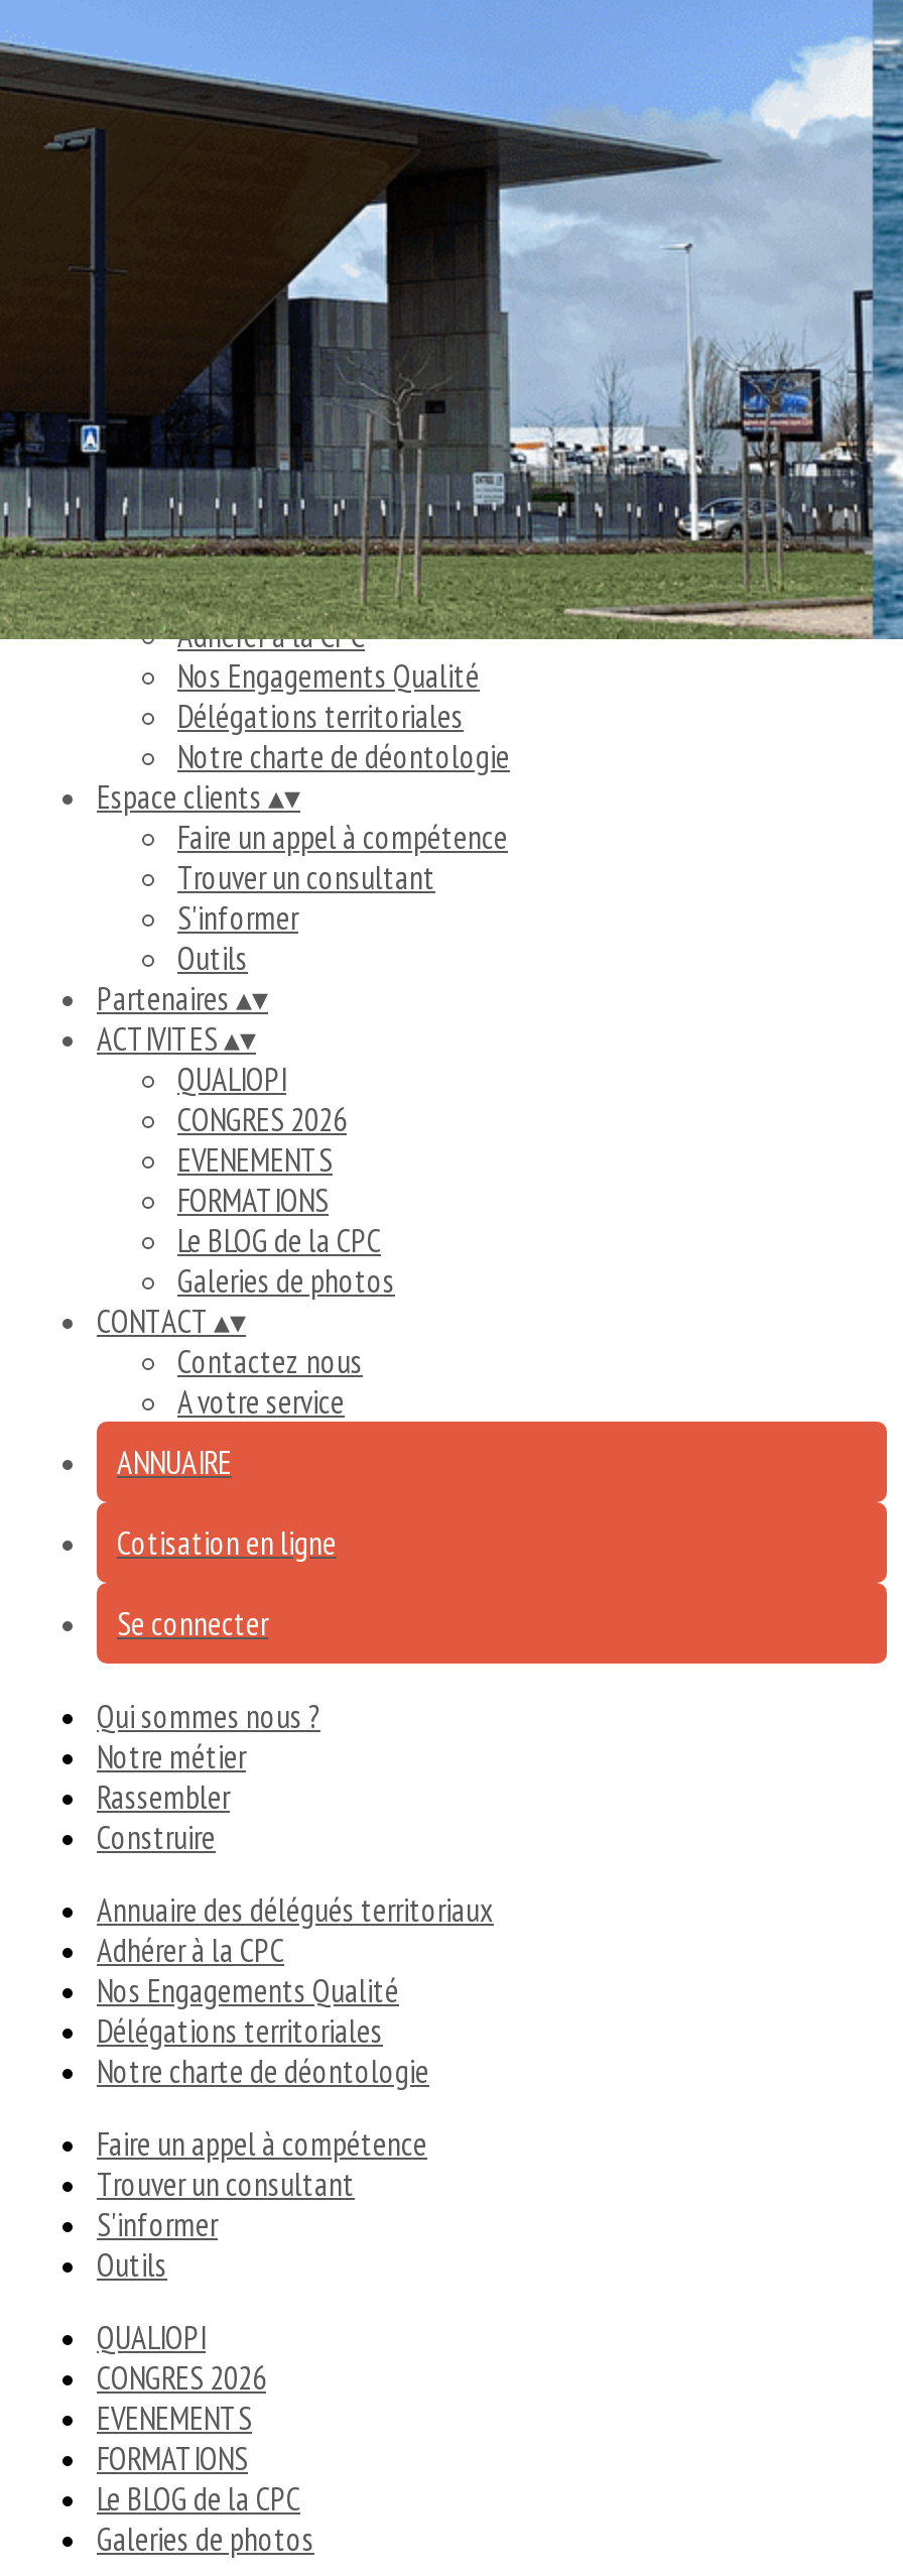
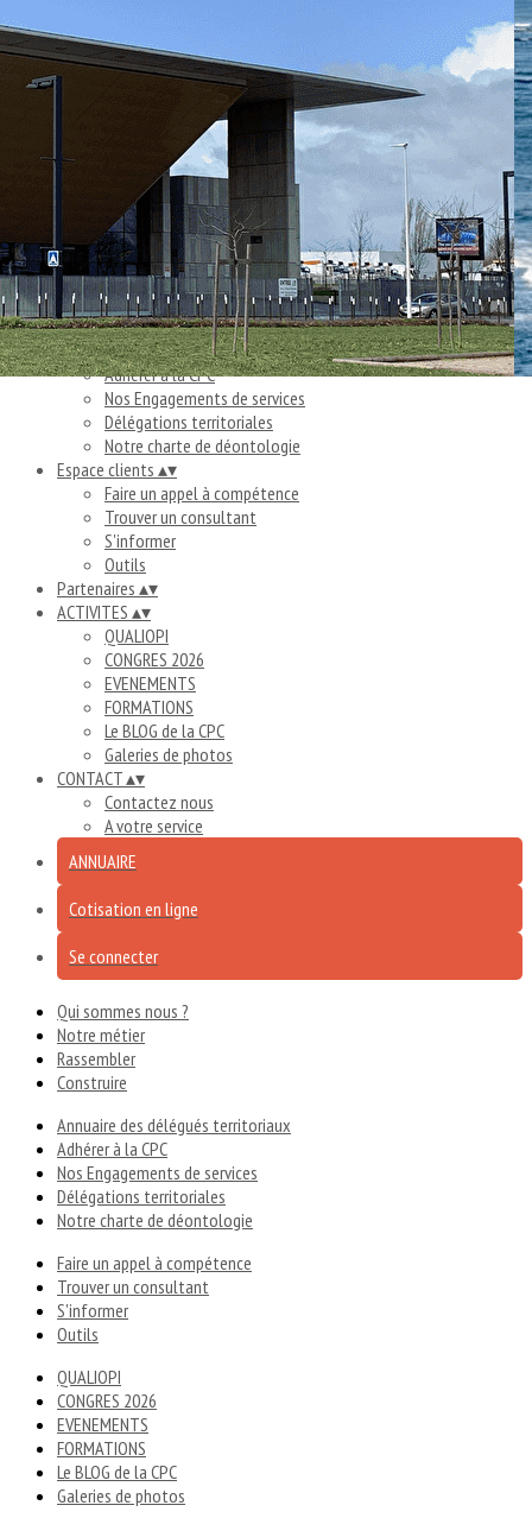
[177,655,480,696] Nos Engagements Qualité -> [104,386,305,410] Nos Engagements de services
[97,1970,399,2010] Nos Engagements Qualité -> [57,1160,258,1184] Nos Engagements de services

